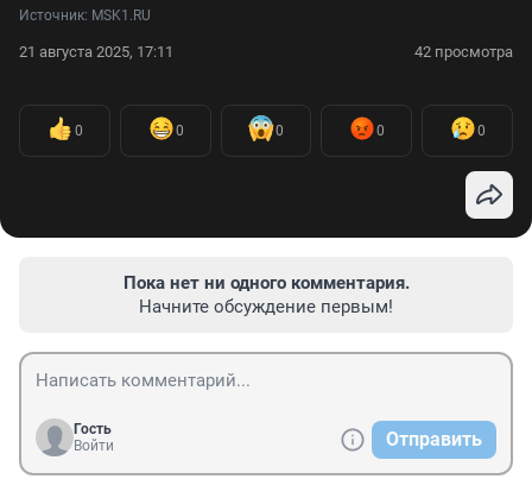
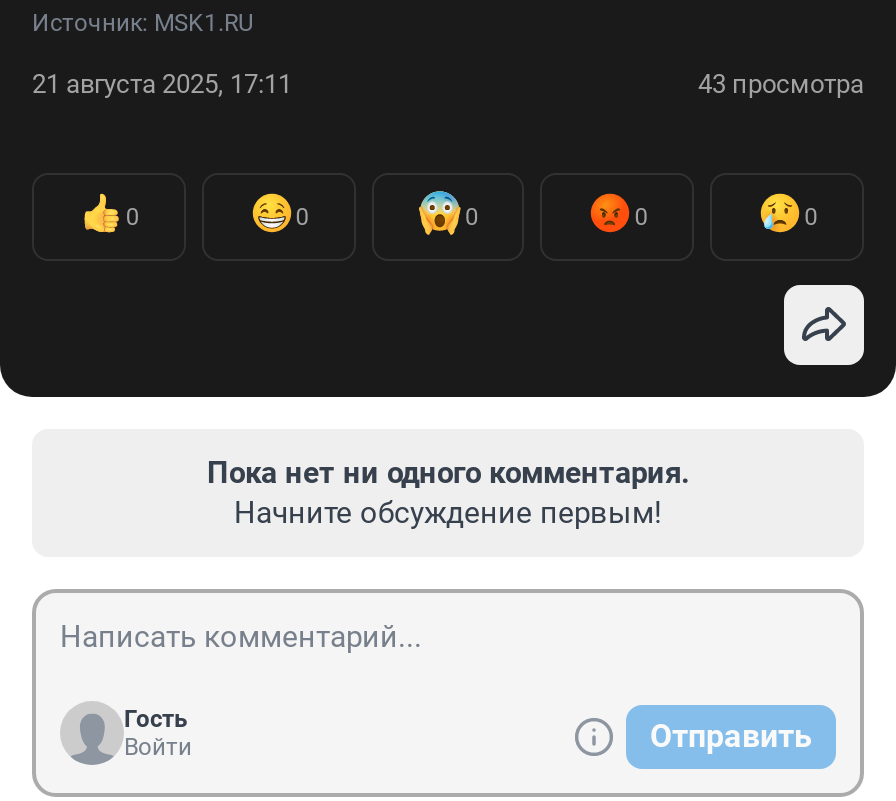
[414,43,513,61] 42 просмотра -> [698,69,864,99] 43 просмотра

